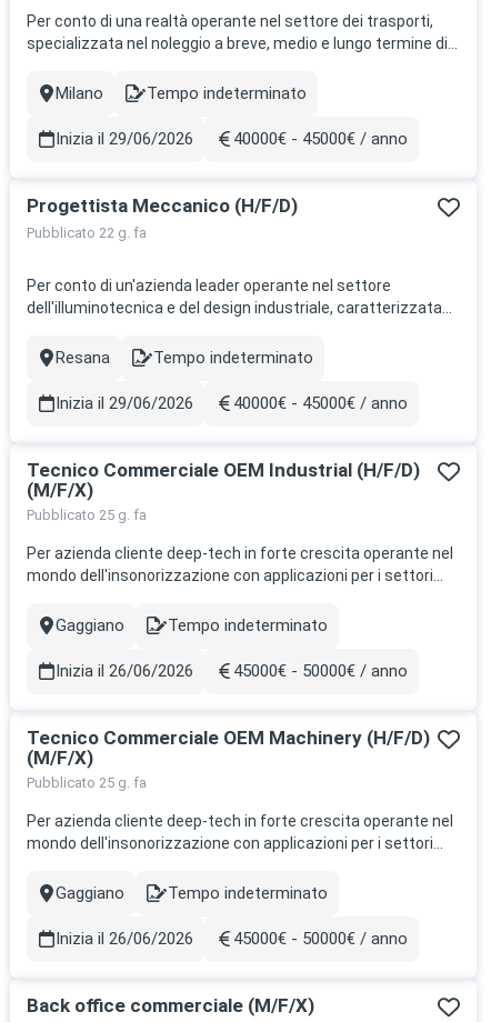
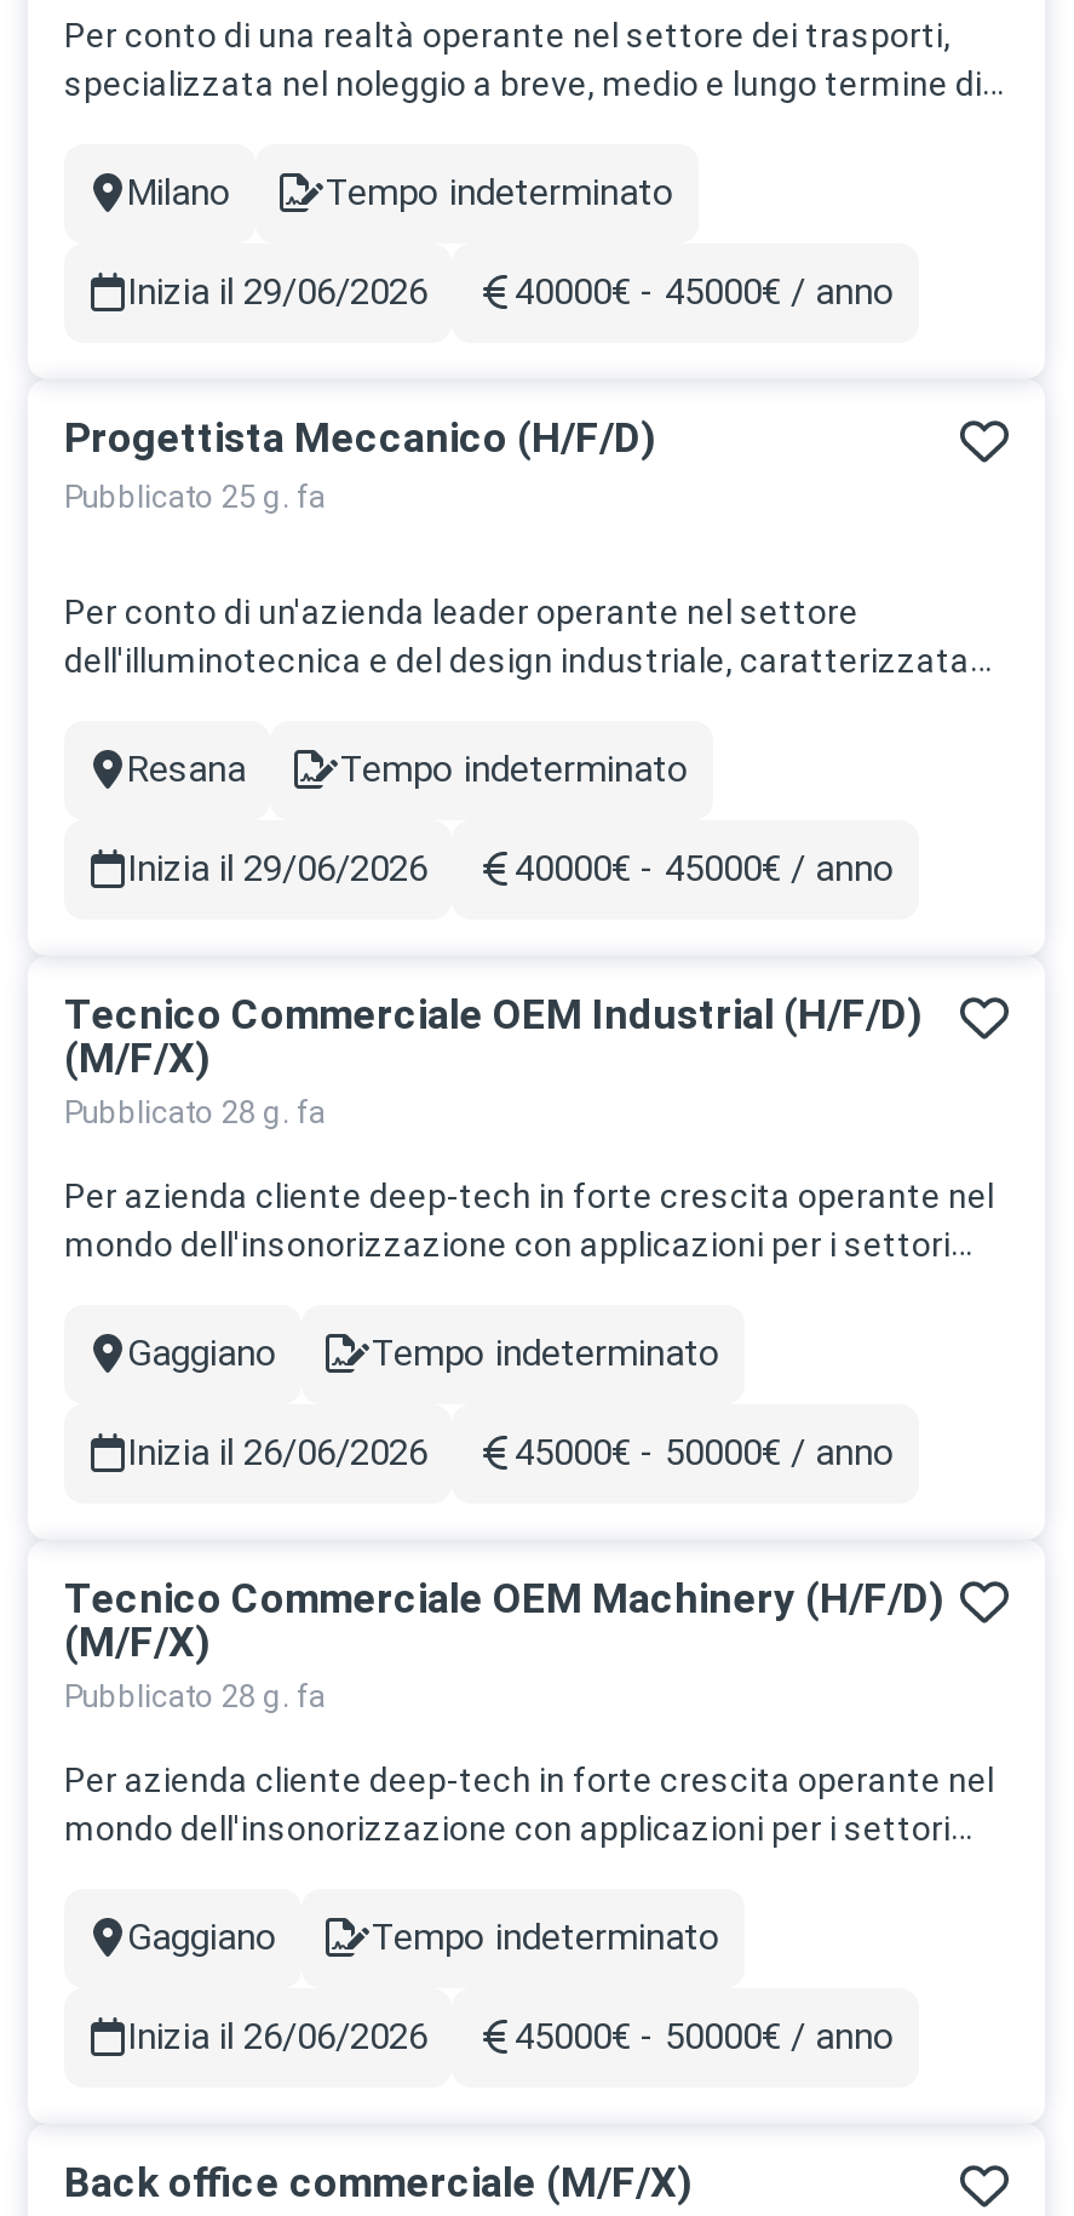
[27,224,147,241] Pubblicato 22 g. fa -> [64,478,326,514] Pubblicato 25 g. fa
[27,506,147,523] Pubblicato 25 g. fa -> [64,1093,326,1129] Pubblicato 28 g. fa
[27,774,147,790] Pubblicato 25 g. fa -> [64,1677,326,1713] Pubblicato 28 g. fa

